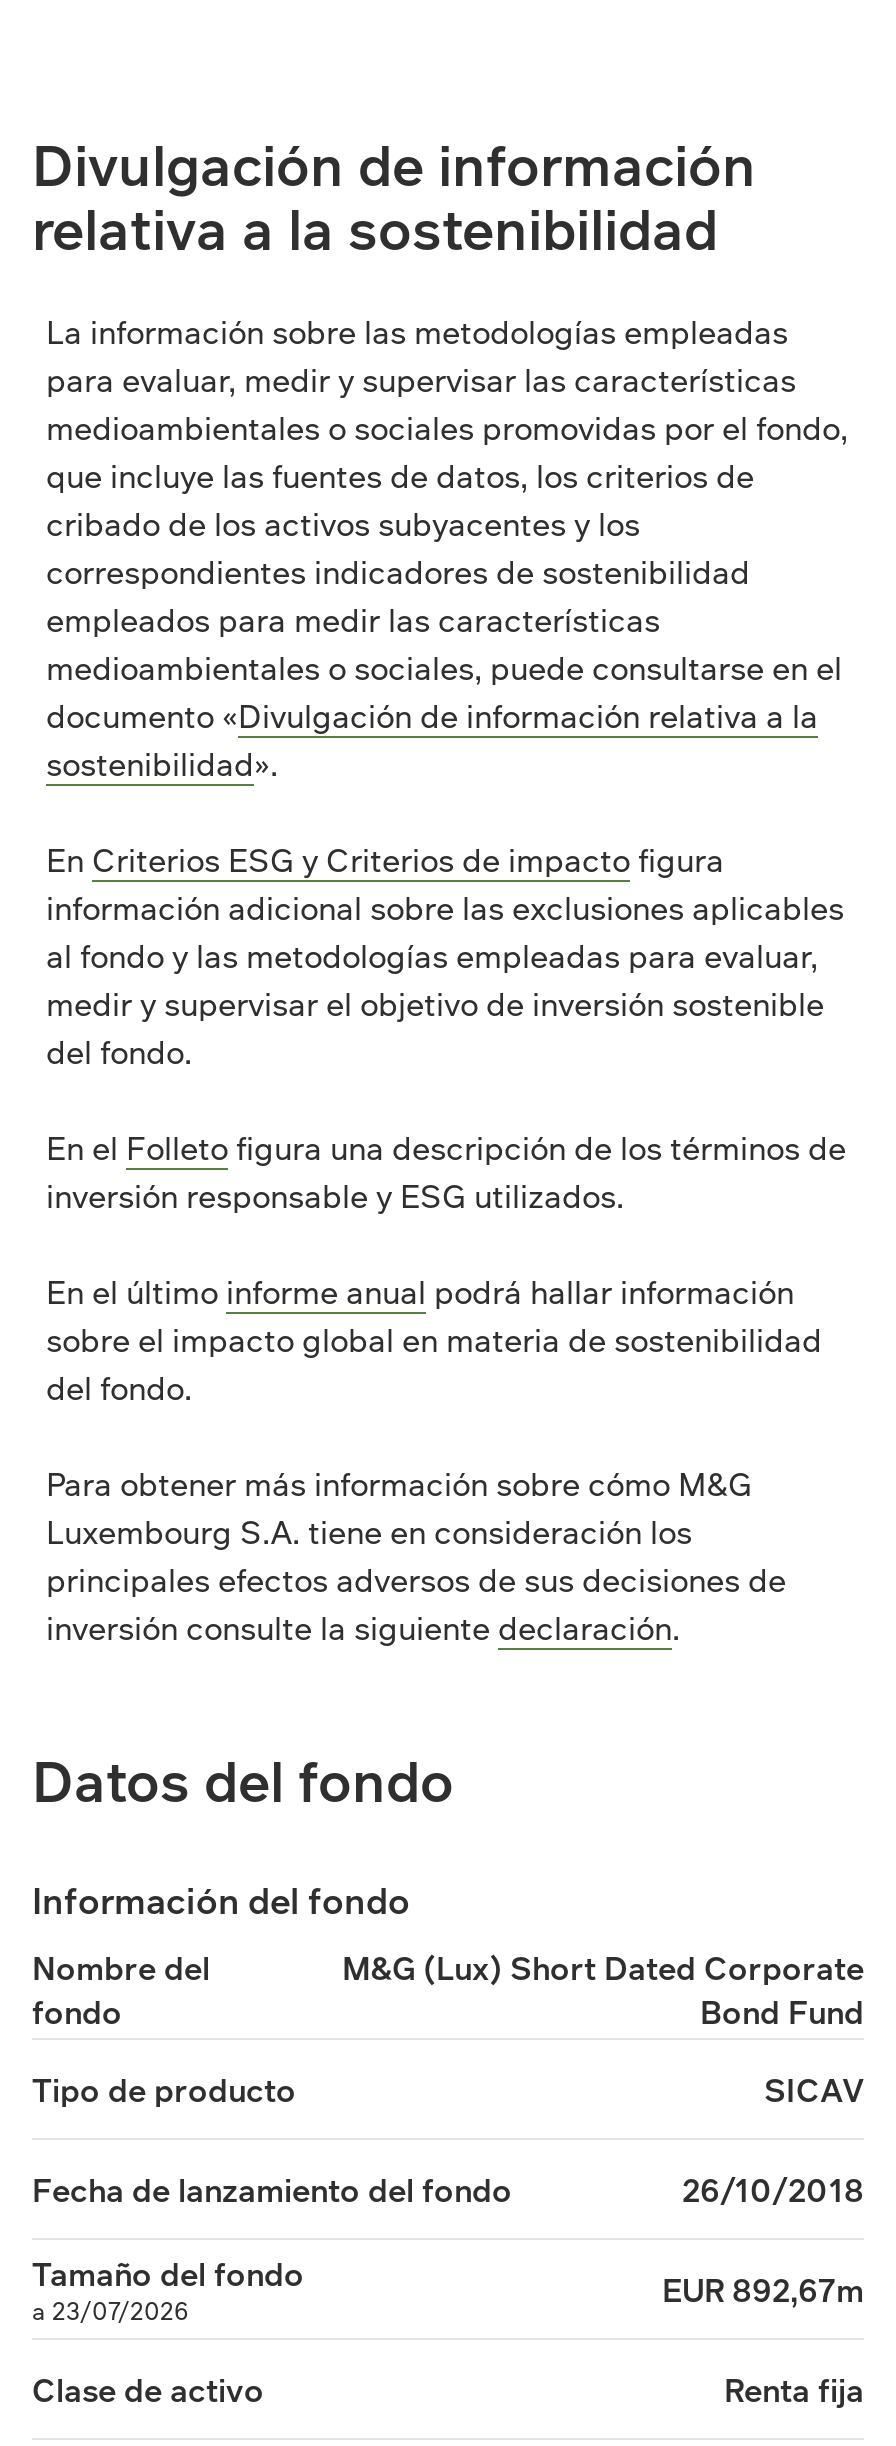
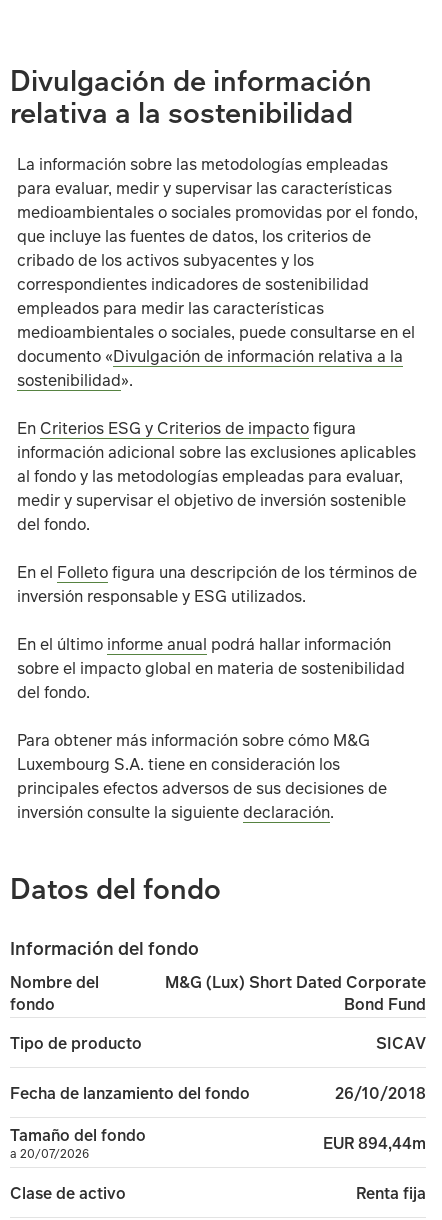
[662,2267,864,2311] EUR 892,67m -> [323,1131,426,1153] EUR 894,44m
[32,2294,188,2328] a 23/07/2026 -> [10,1145,89,1162] a 20/07/2026

